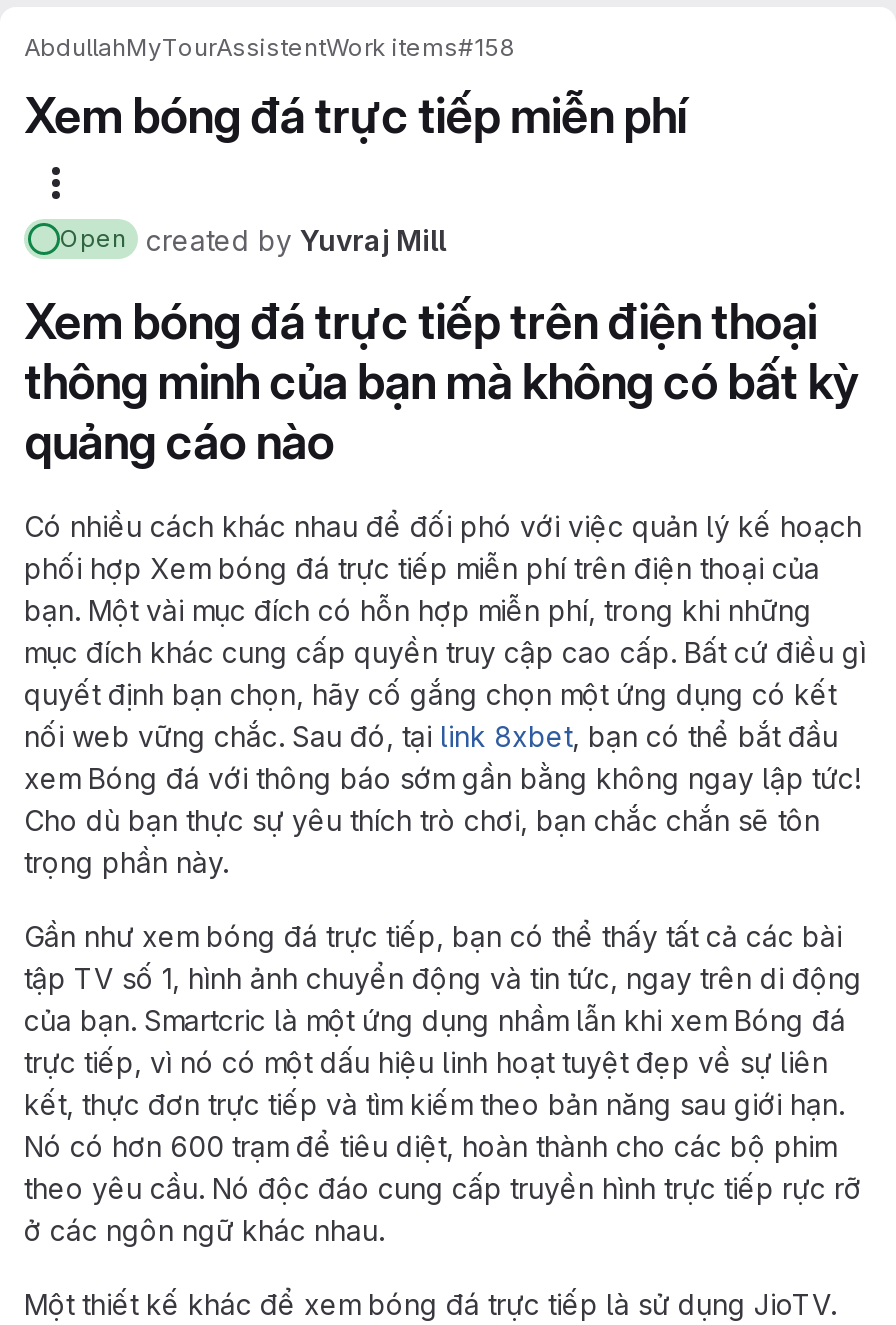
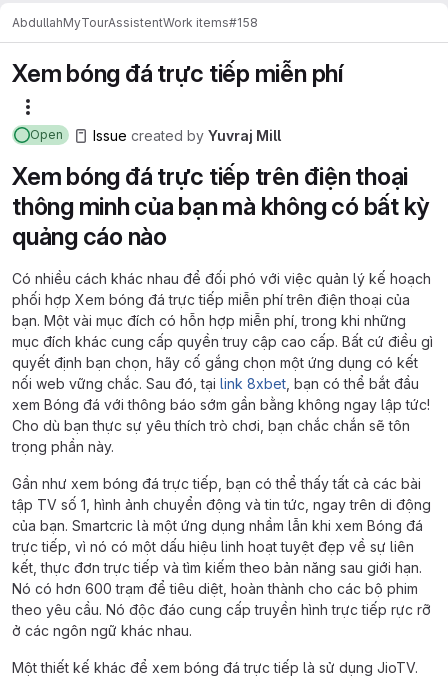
[146,222,446,256] created by Yuvraj Mill -> [93,127,281,144] Issue created by Yuvraj Mill

